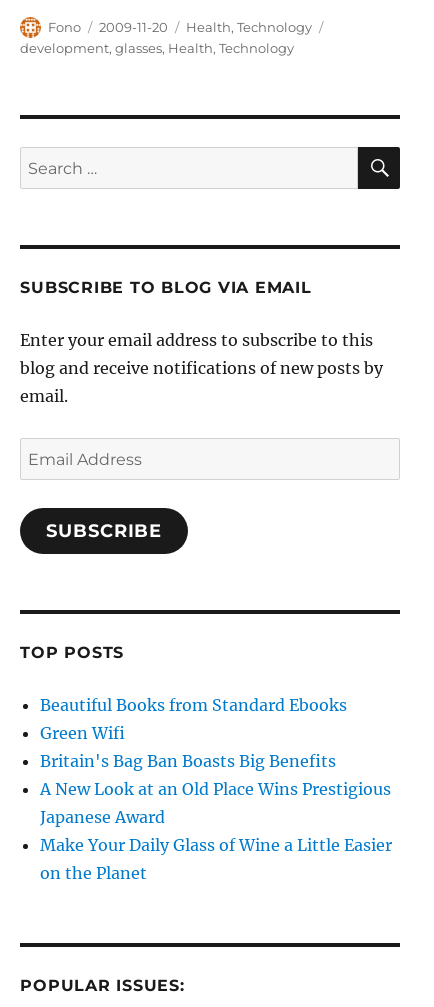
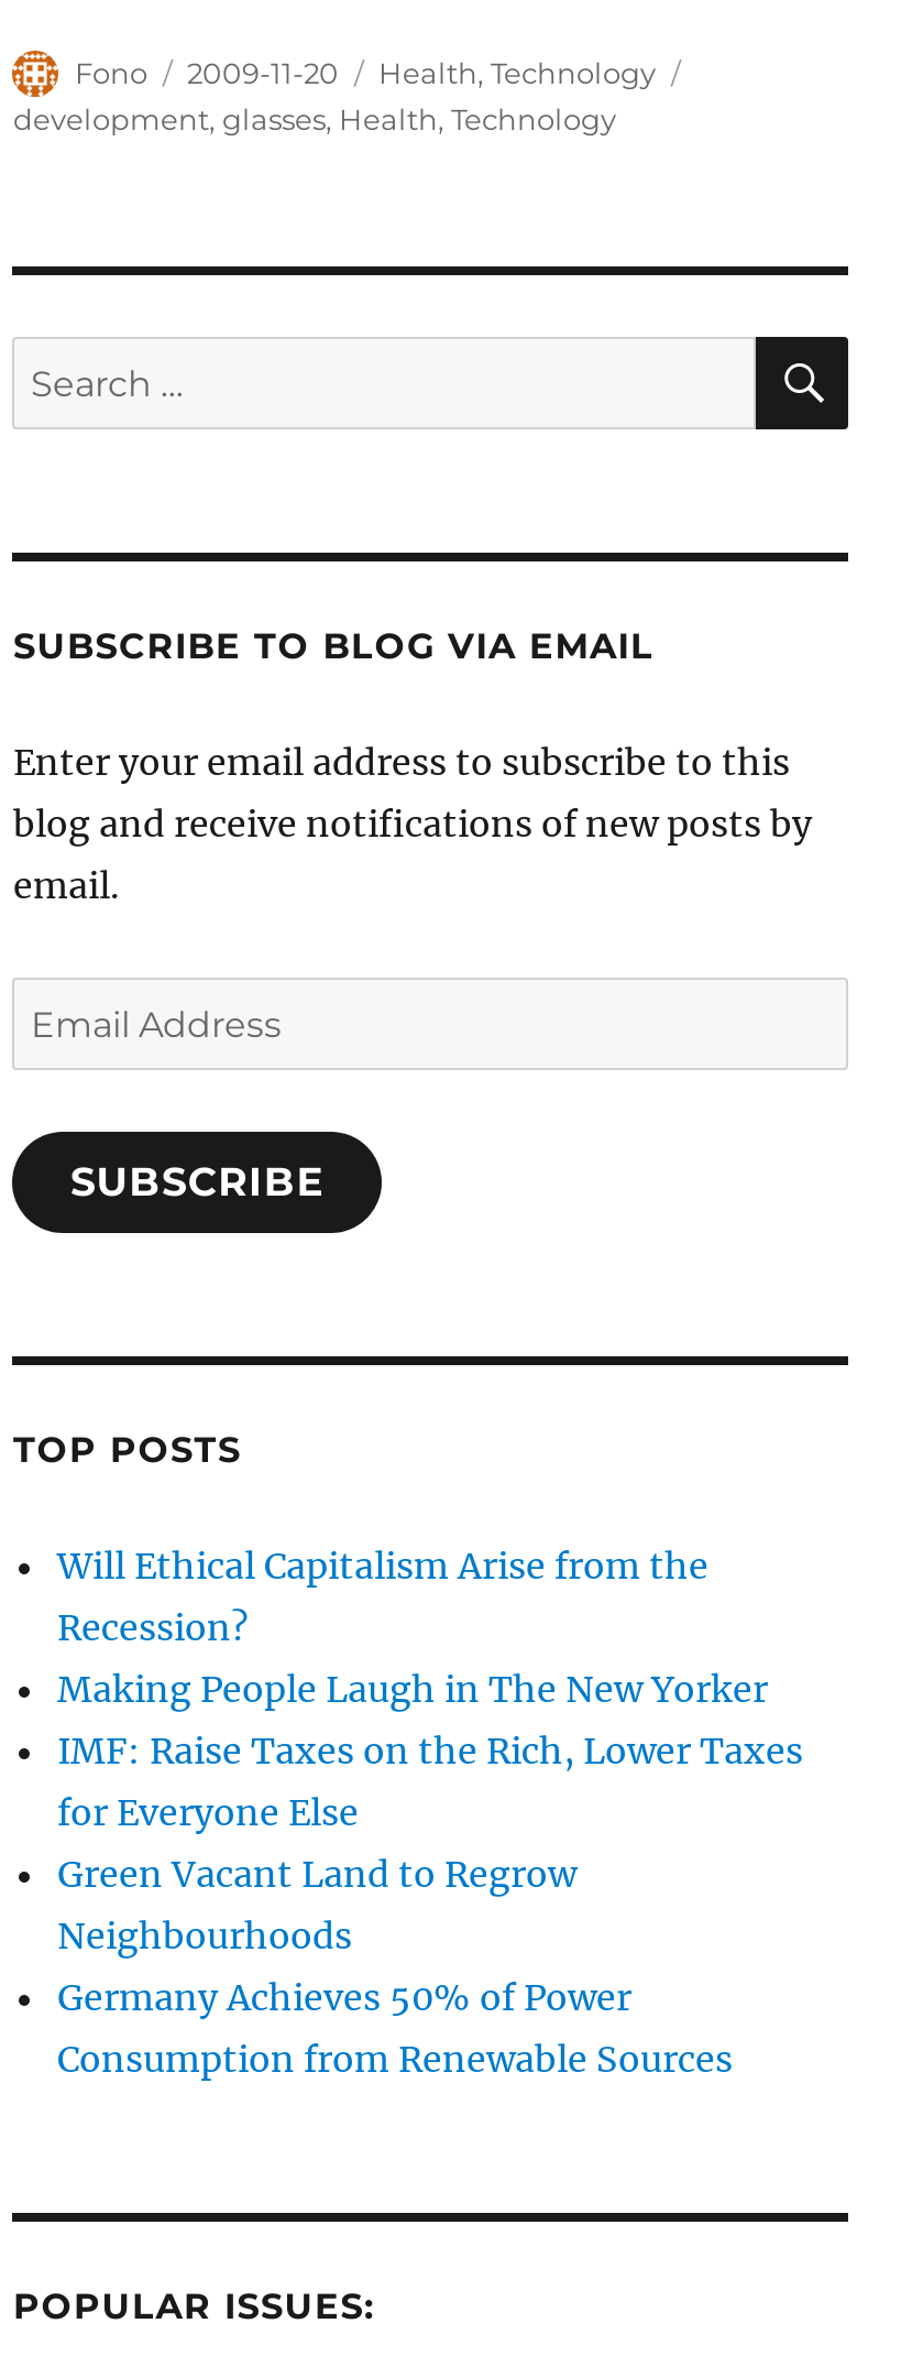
[40,695,392,883] Beautiful Books from Standard Ebooks | Green Wifi | Britain's Bag Ban Boasts Big Benefits | A New Look at an Old Place Wins Prestigious | Japanese Award | Make Your Daily Glass of Wine a Little Easier | on the Planet -> [57,1543,803,2080] Will Ethical Capitalism Arise from the | Recession? | Making People Laugh in The New Yorker | IMF: Raise Taxes on the Rich, Lower Taxes | for Everyone Else | Green Vacant Land to Regrow | Neighbourhoods | Germany Achieves 50% of Power | Consumption from Renewable Sources

